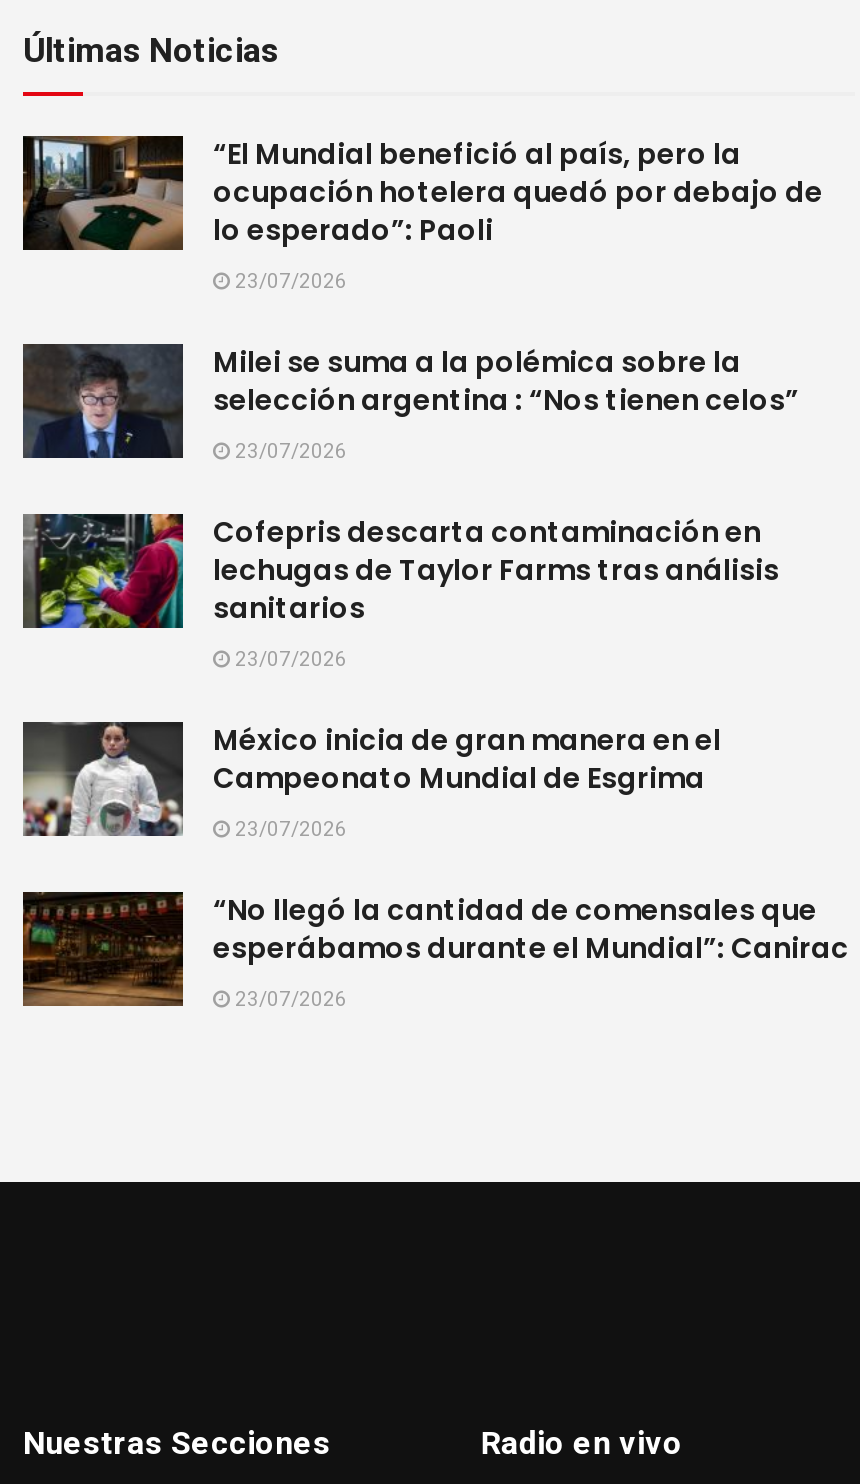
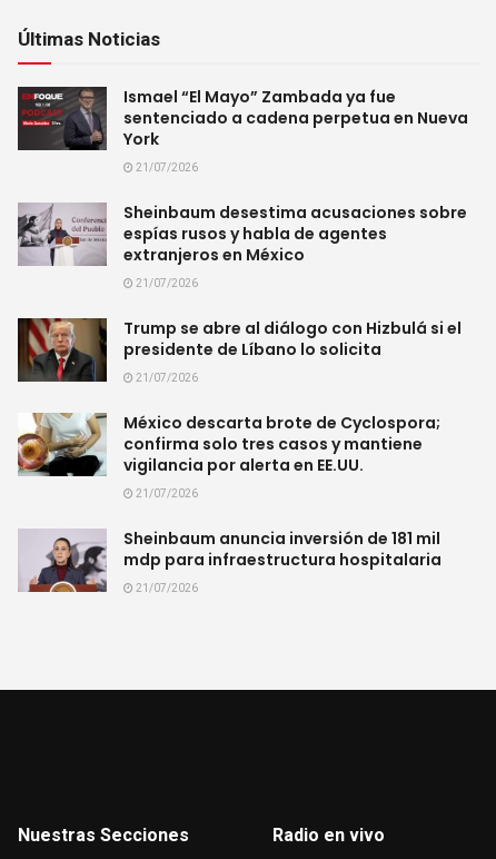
[23,134,823,296] [image] | “El Mundial benefició al país, pero la | ocupación hotelera quedó por debajo de | lo esperado”: Paoli | 23/07/2026 -> [19,86,468,176] [image] | Ismael “El Mayo” Zambada ya fue | sentenciado a cadena perpetua en Nueva | York | 21/07/2026
[23,342,799,466] [image] | Milei se suma a la polémica sobre la | selección argentina : “Nos tienen celos” | 23/07/2026 -> [18,201,467,292] [image] | Sheinbaum desestima acusaciones sobre | espías rusos y habla de agentes | extranjeros en México | 21/07/2026
[23,512,779,674] [image] | Cofepris descarta contaminación en | lechugas de Taylor Farms tras análisis | sanitarios | 23/07/2026 -> [18,317,462,386] [image] | Trump se abre al diálogo con Hizbulá si el | presidente de Líbano lo solicita | 21/07/2026
[21,720,721,844] [image] | México inicia de gran manera en el | Campeonato Mundial de Esgrima | 23/07/2026 -> [18,412,440,502] [image] | México descarta brote de Cyclospora; | confirma solo tres casos y mantiene | vigilancia por alerta en EE.UU. | 21/07/2026
[21,890,849,1014] [image] | “No llegó la cantidad de comensales que | esperábamos durante el Mundial”: Canirac | 23/07/2026 -> [18,527,442,596] [image] | Sheinbaum anuncia inversión de 181 mil | mdp para infraestructura hospitalaria | 21/07/2026

